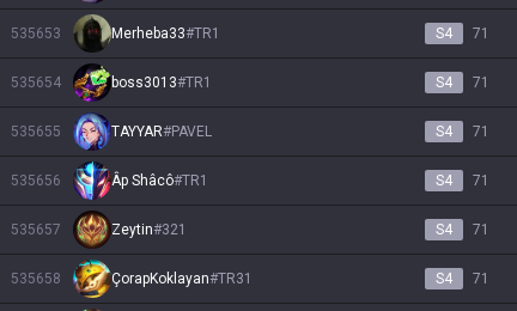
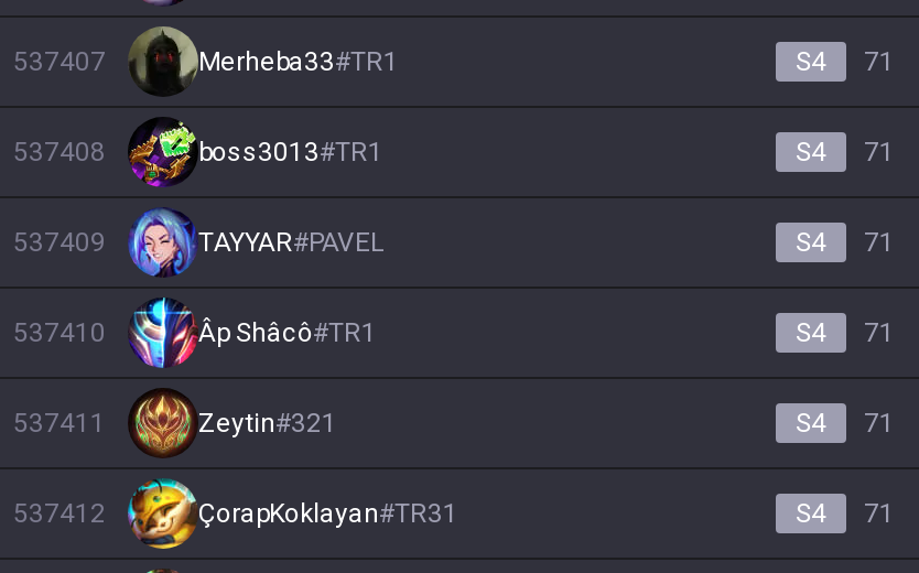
[11,25,61,42] 535653 -> [13,46,106,77] 537407
[11,74,61,91] 535654 -> [13,137,106,167] 537408
[11,123,61,140] 535655 -> [13,227,106,258] 537409
[11,172,61,189] 535656 -> [13,317,106,348] 537410
[11,221,61,238] 535657 -> [13,408,106,439] 537411
[11,270,61,287] 535658 -> [13,498,106,529] 537412

